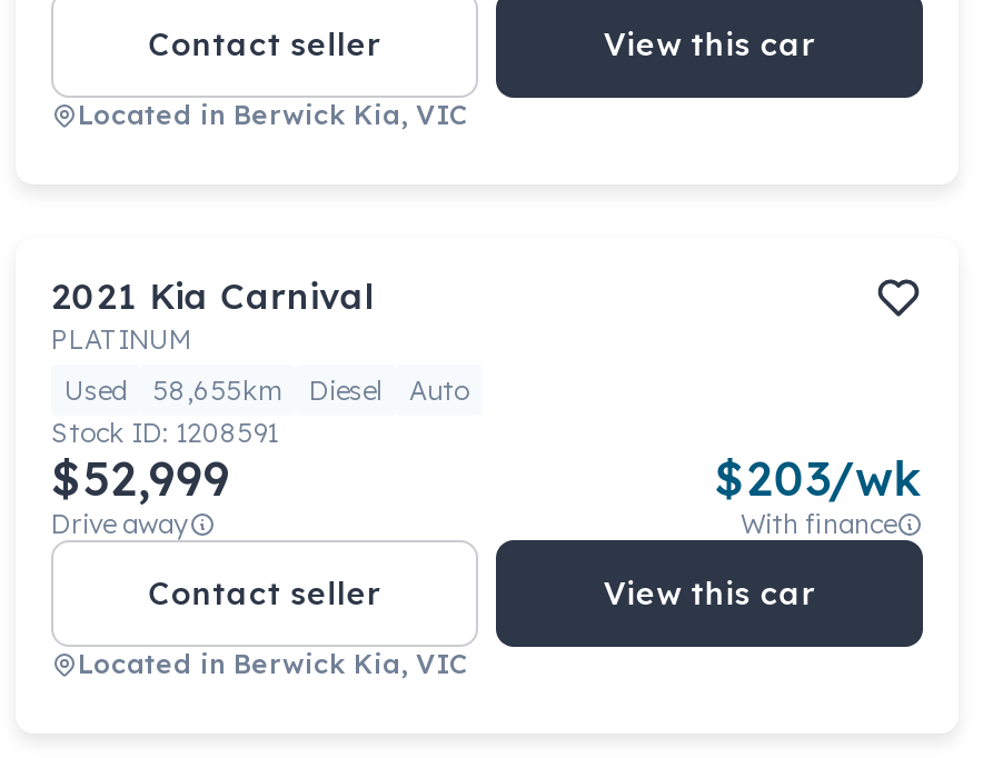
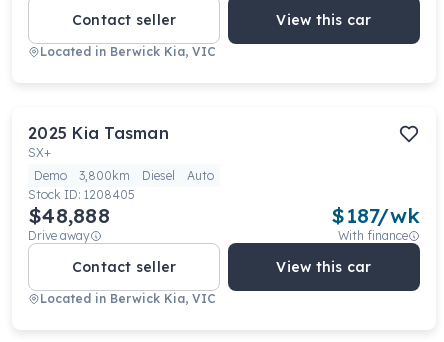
[51,273,374,356] 2021 Kia Carnival | PLATINUM -> [28,123,169,160] 2025 Kia Tasman | SX+
[64,373,282,407] Used | 58,655km -> [34,168,130,183] Demo | 3,800km
[51,416,278,449] Stock ID: 1208591 -> [28,187,135,202] Stock ID: 1208405
[51,449,231,507] $52,999 -> [28,202,110,228] $48,888
[714,449,923,507] $203/wk -> [331,202,420,228] $187/wk

